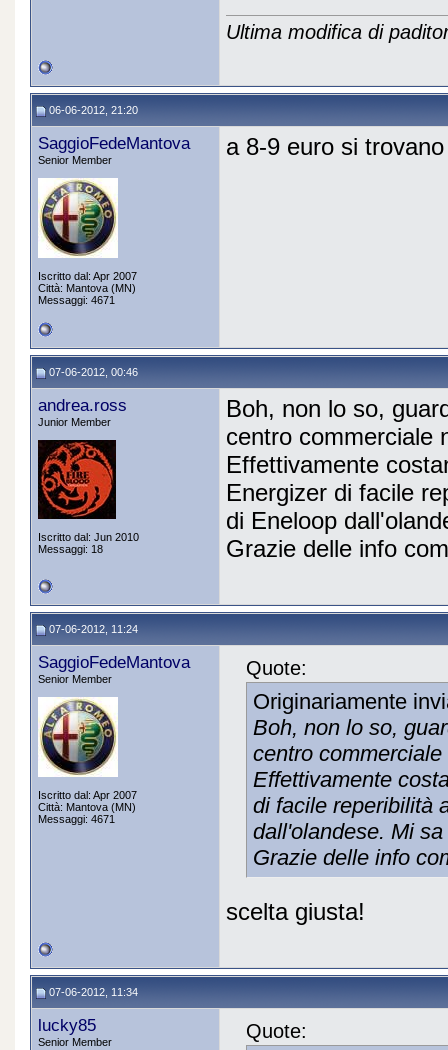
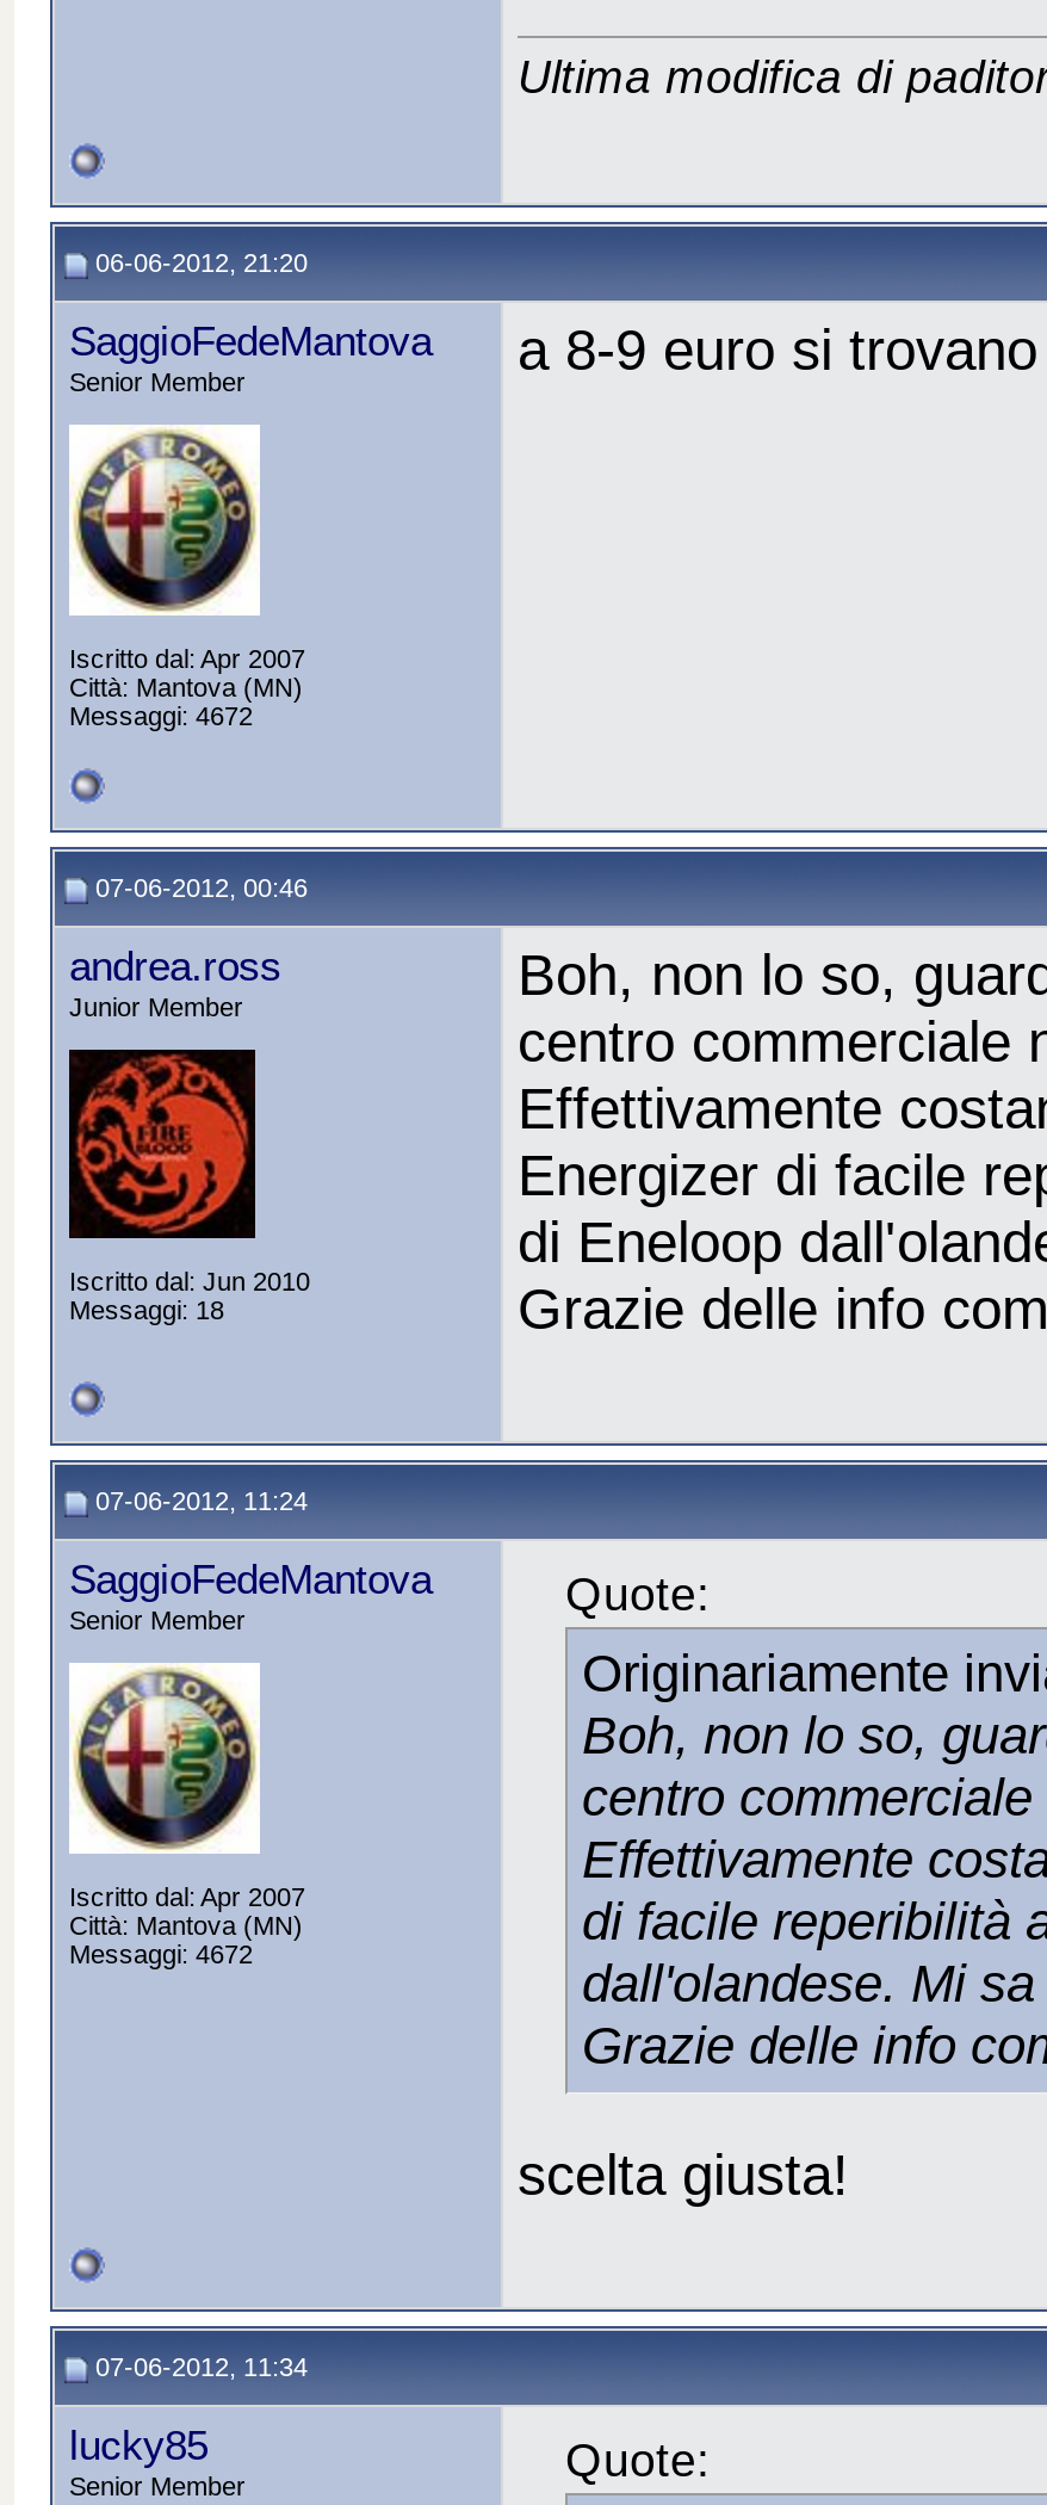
[38,294,115,306] Messaggi: 4671 -> [69,701,253,730] Messaggi: 4672
[38,813,115,825] Messaggi: 4671 -> [69,1940,253,1968] Messaggi: 4672

